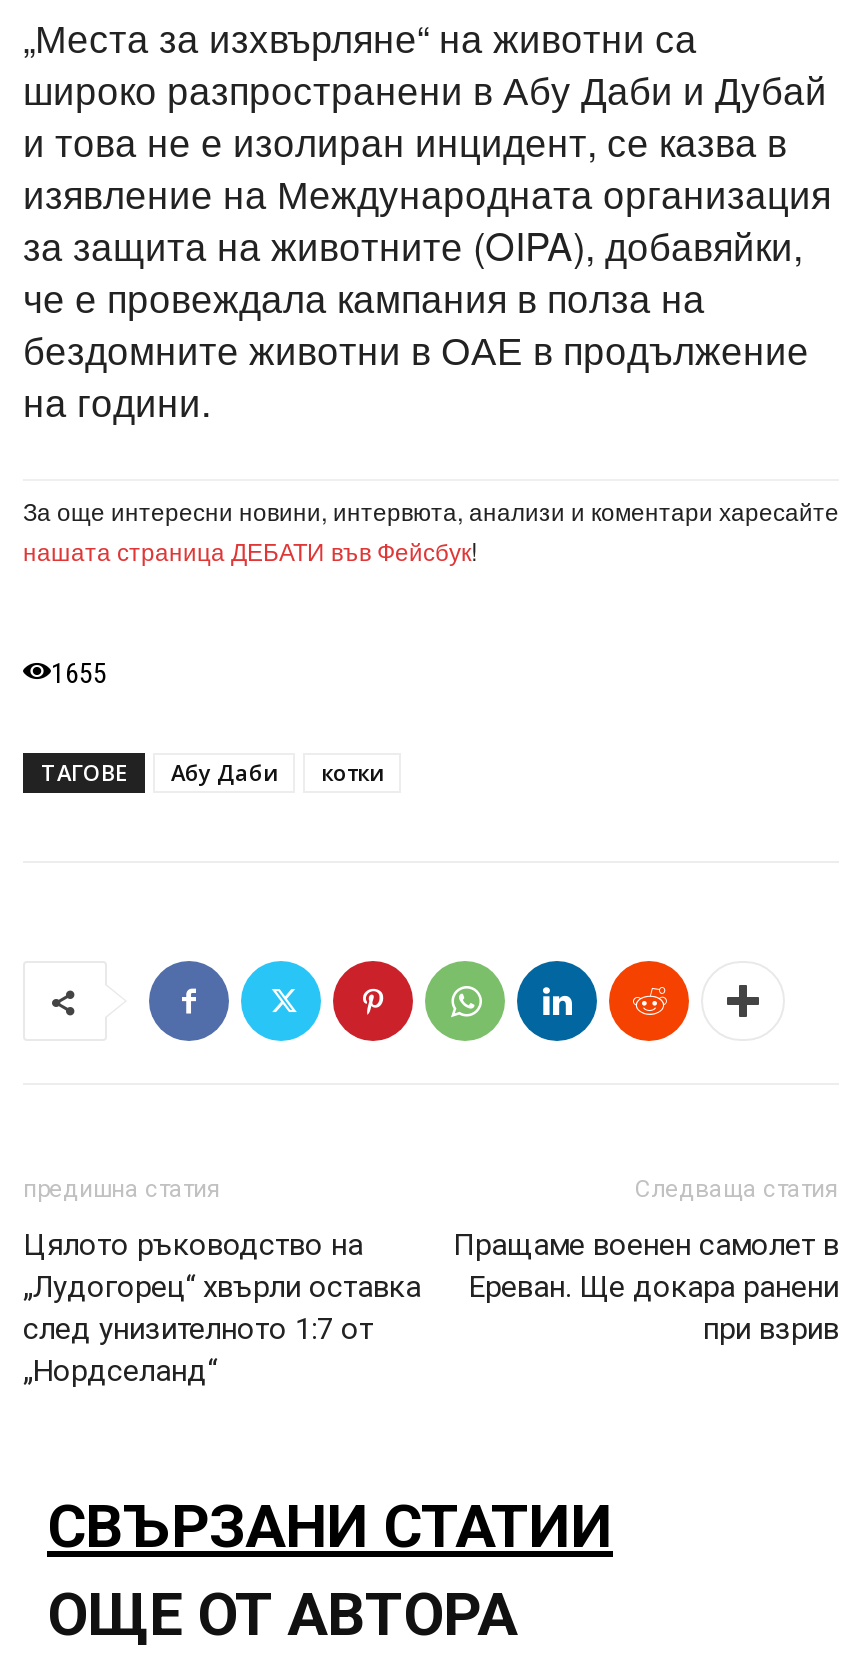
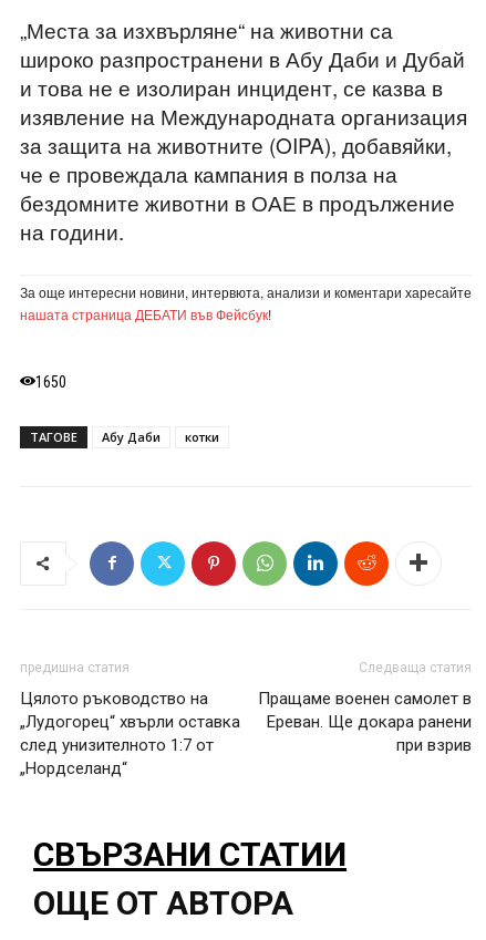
[51,658,107,690] 1655 -> [35,373,66,390] 1650

